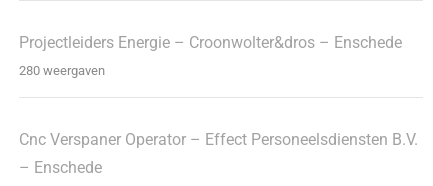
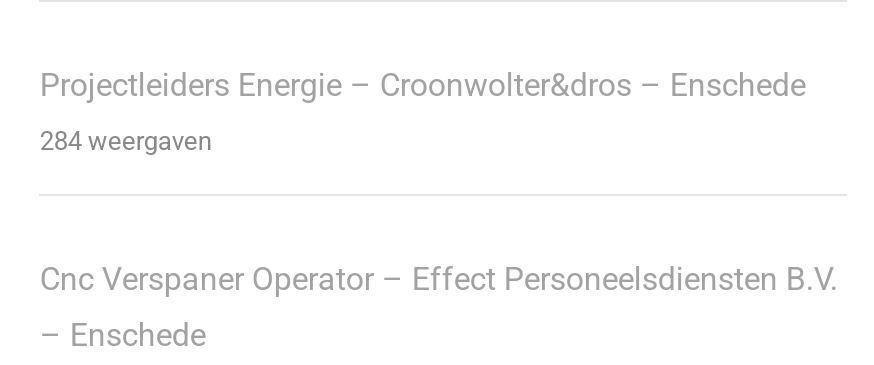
[19,63,105,78] 280 weergaven -> [40,127,212,157] 284 weergaven

